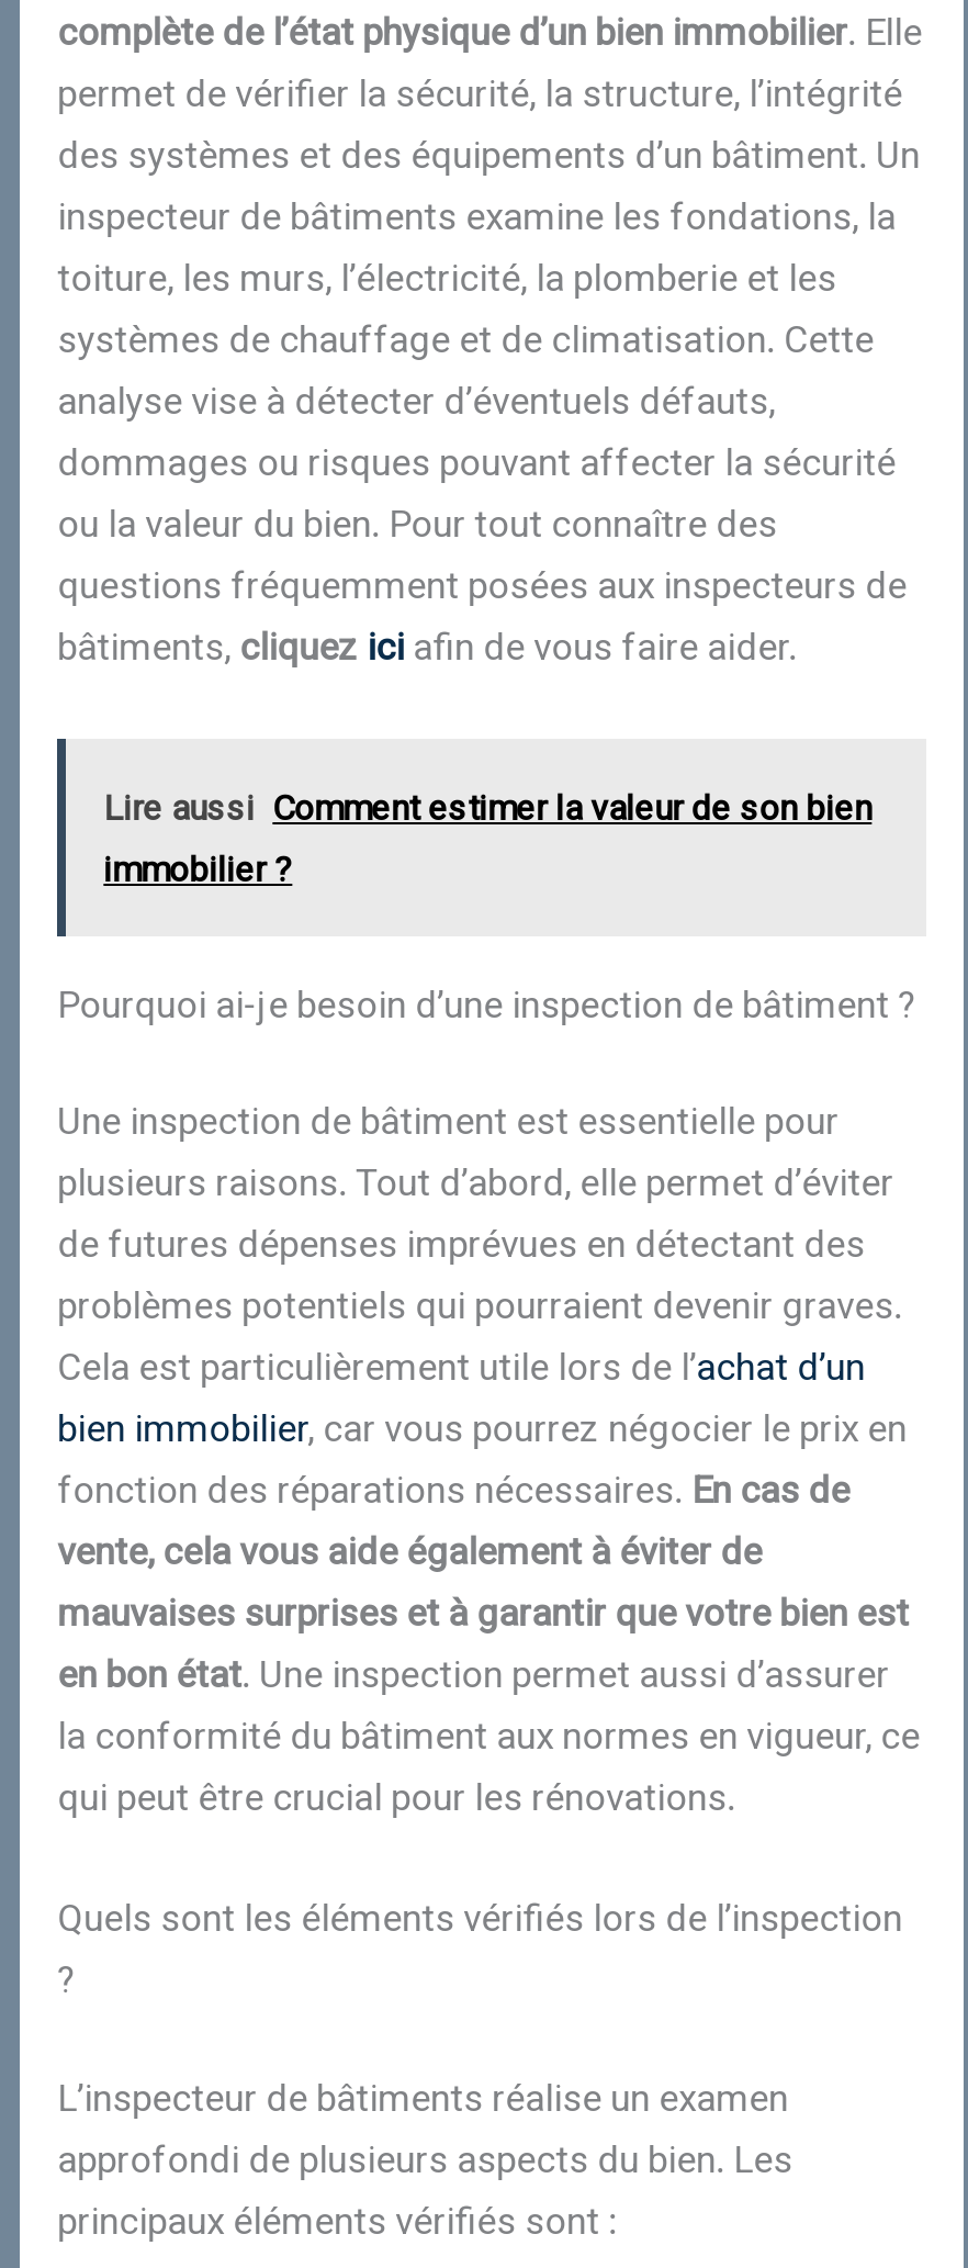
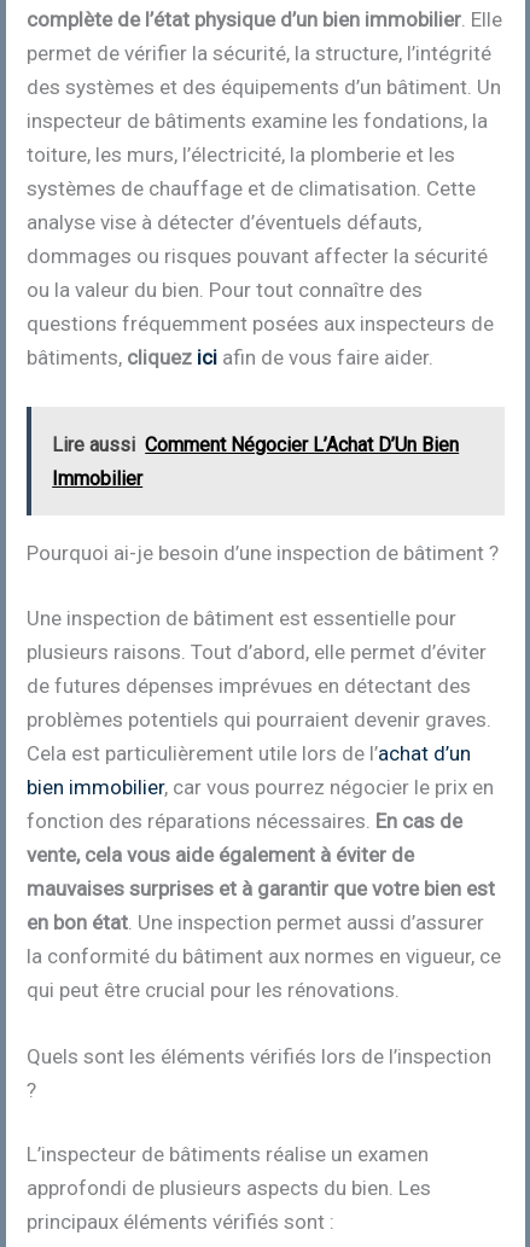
[104,786,872,828] Lire aussi Comment estimer la valeur de son bien -> [52,433,459,456] Lire aussi Comment Négocier L’Achat D’Un Bien
[104,848,292,889] immobilier ? -> [52,467,143,490] Immobilier

